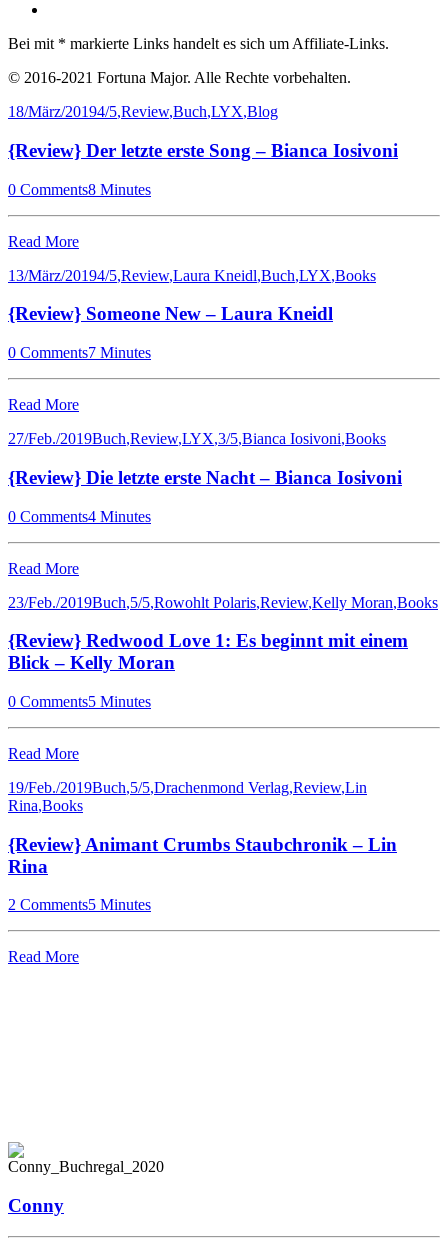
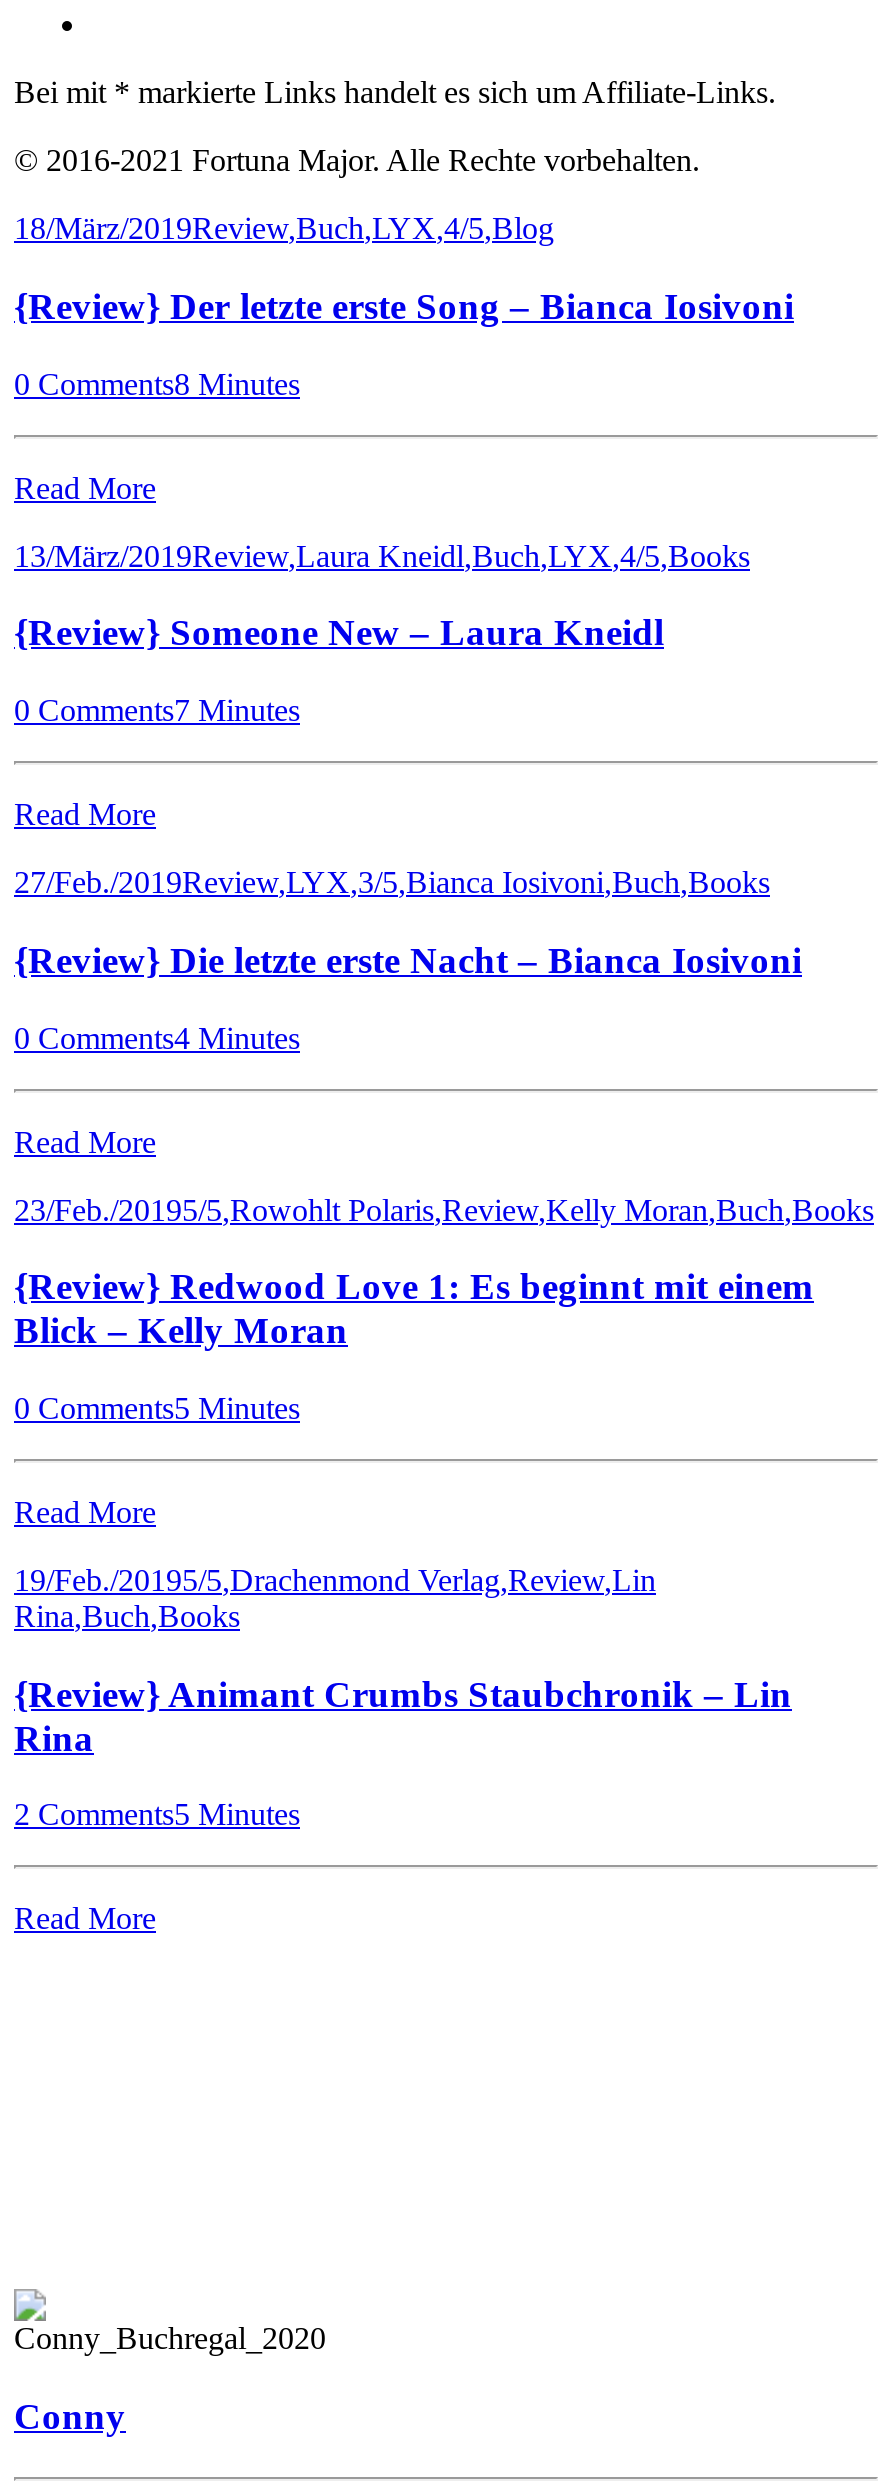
[8,103,278,120] 18/März/20194/5,Review,Buch,LYX,Blog -> [14,211,554,245] 18/März/2019Review,Buch,LYX,4/5,Blog
[8,267,376,284] 13/März/20194/5,Review,Laura Kneidl,Buch,LYX,Books -> [14,538,750,572] 13/März/2019Review,Laura Kneidl,Buch,LYX,4/5,Books
[8,430,386,447] 27/Feb./2019Buch,Review,LYX,3/5,Bianca Iosivoni,Books -> [14,865,770,899] 27/Feb./2019Review,LYX,3/5,Bianca Iosivoni,Buch,Books
[8,593,438,610] 23/Feb./2019Buch,5/5,Rowohlt Polaris,Review,Kelly Moran,Books -> [14,1192,874,1226] 23/Feb./20195/5,Rowohlt Polaris,Review,Kelly Moran,Buch,Books
[8,779,367,814] 19/Feb./2019Buch,5/5,Drachenmond Verlag,Review,Lin | Rina,Books -> [14,1563,656,1633] 19/Feb./20195/5,Drachenmond Verlag,Review,Lin | Rina,Buch,Books

